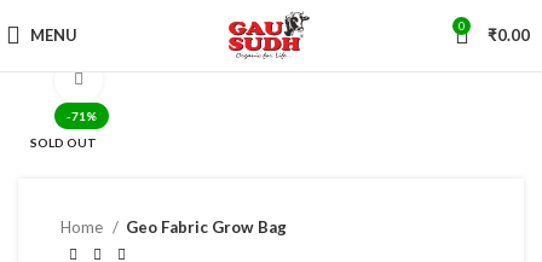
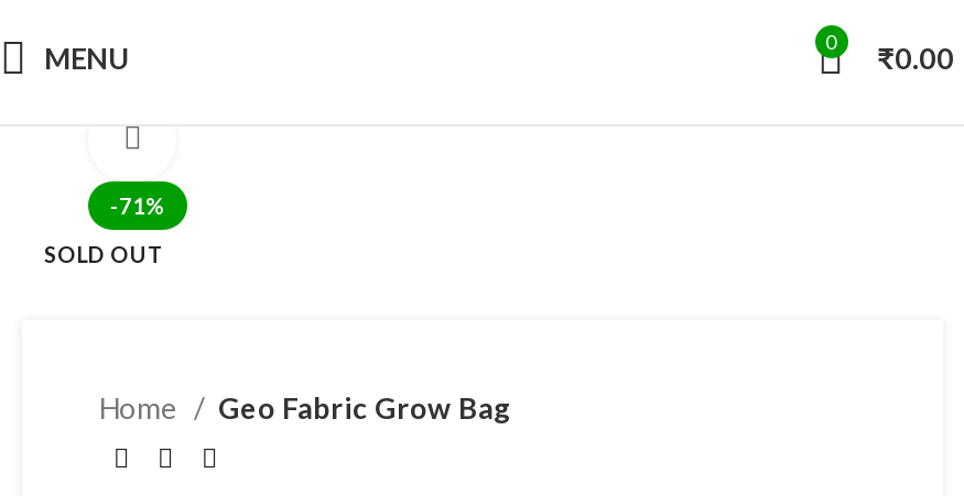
[227,11,311,59] [image] -> none

